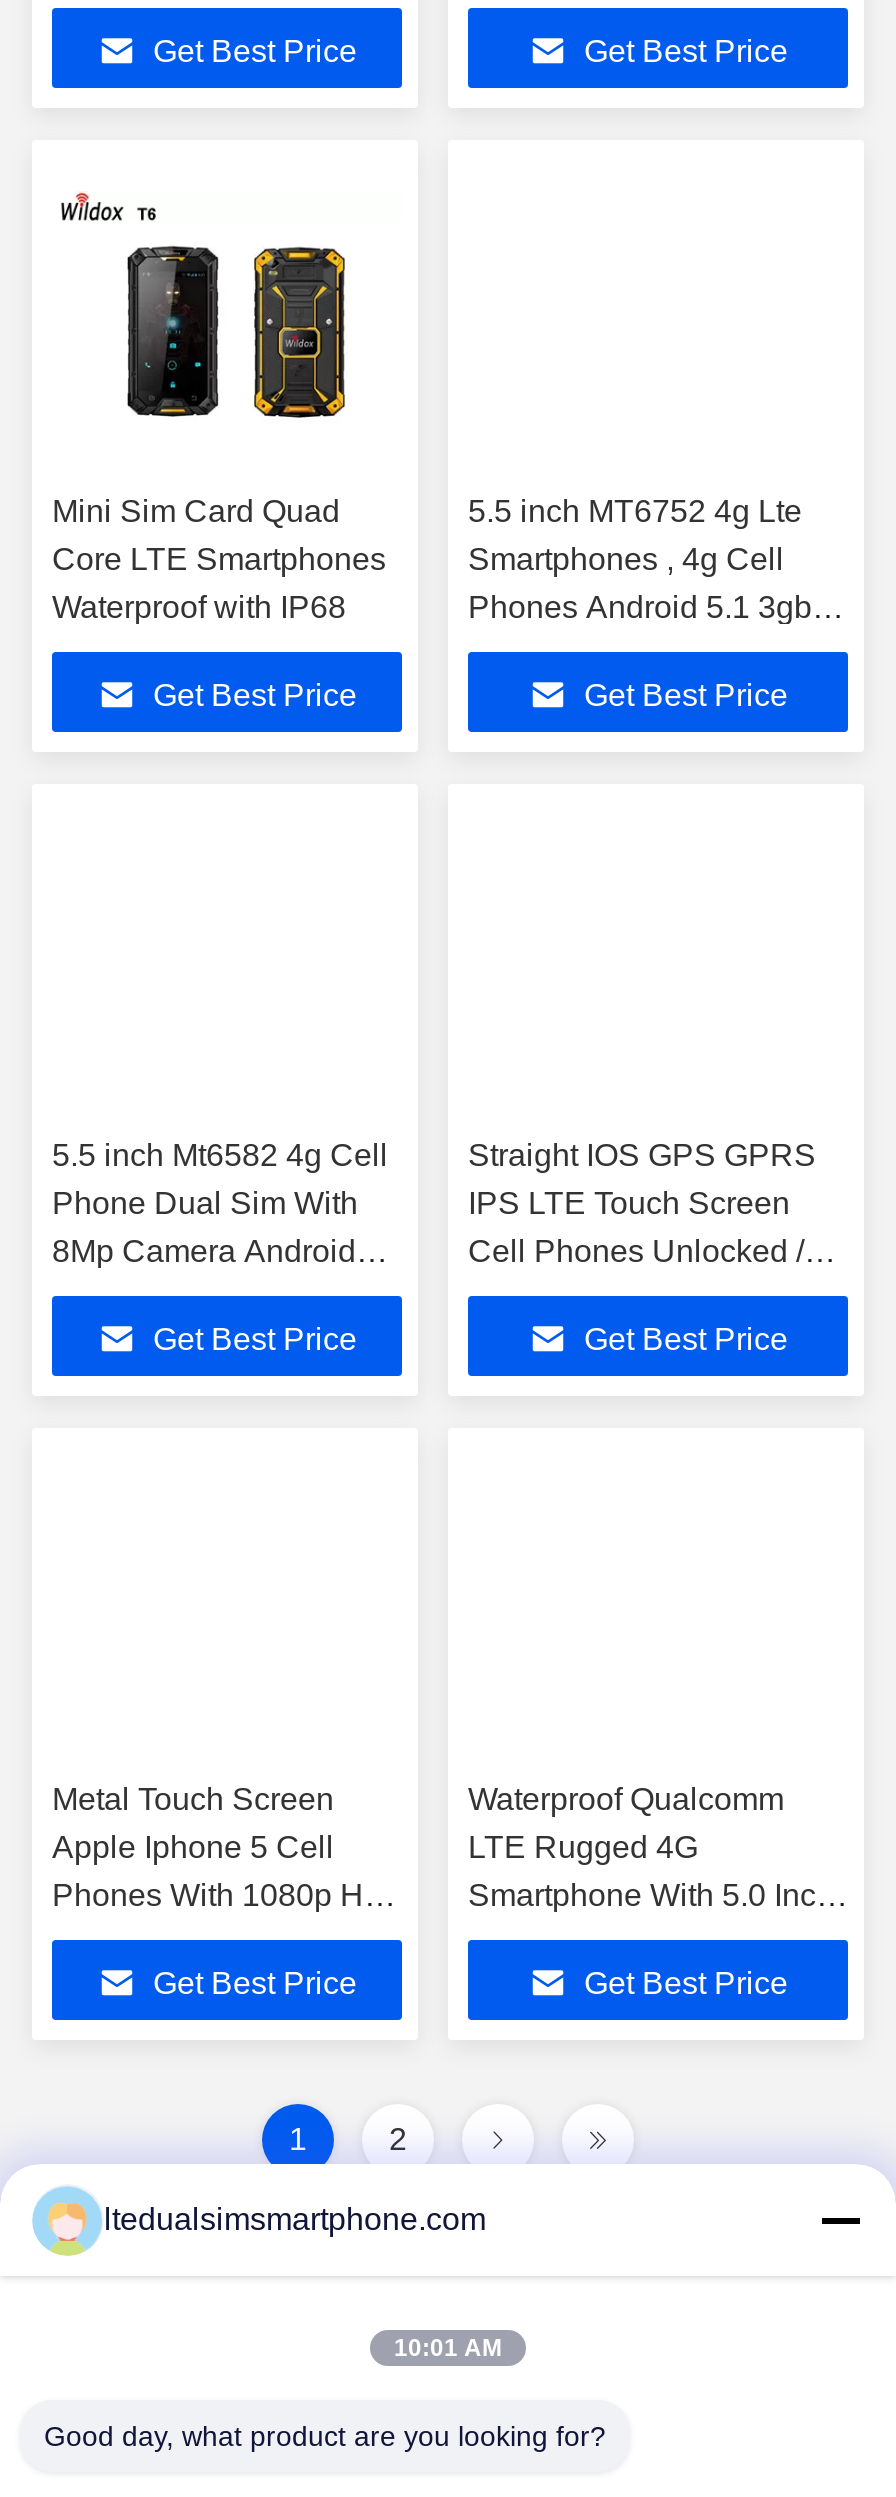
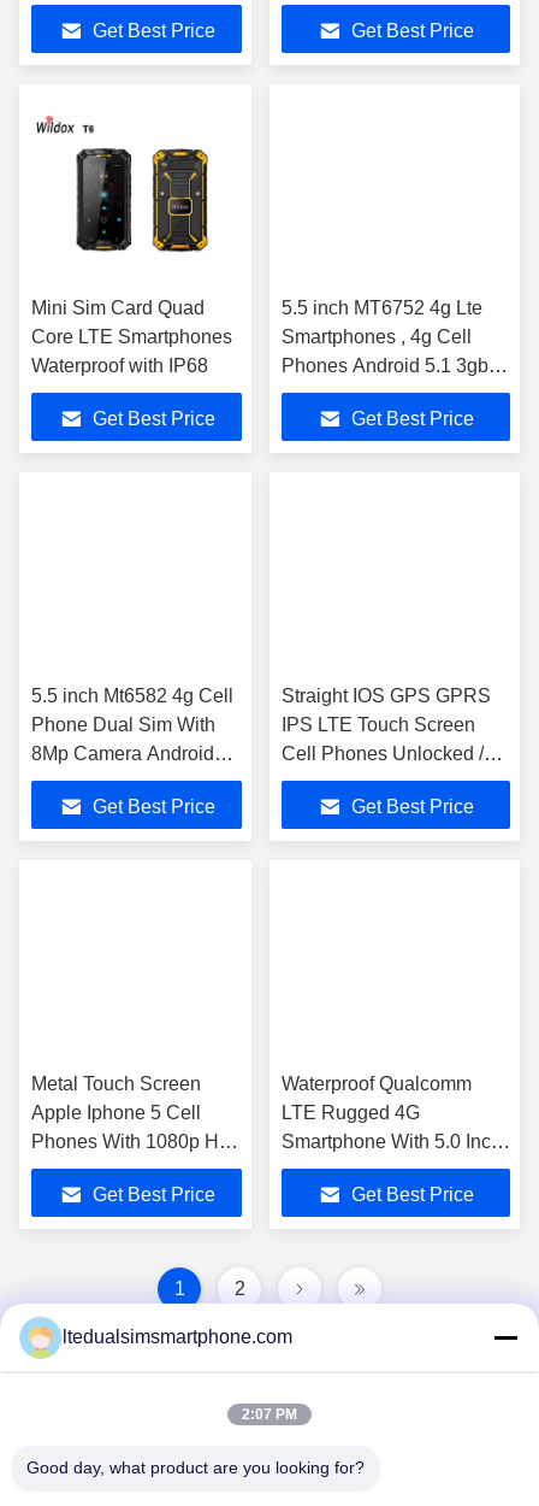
[394,2334,502,2362] 10:01 AM -> [242,1406,297,1423] 2:07 PM

